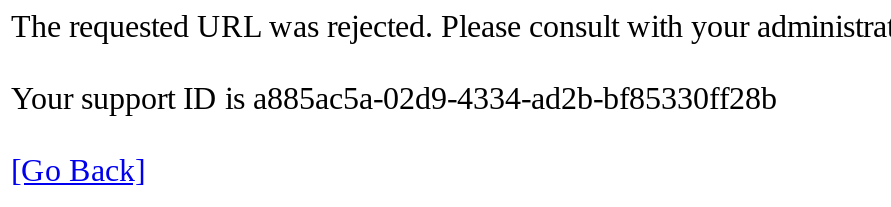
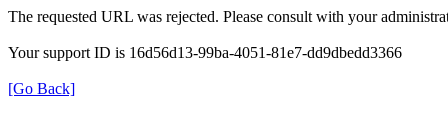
[11,81,777,115] Your support ID is a885ac5a-02d9-4334-ad2b-bf85330ff28b -> [8,44,402,61] Your support ID is 16d56d13-99ba-4051-81e7-dd9dbedd3366

